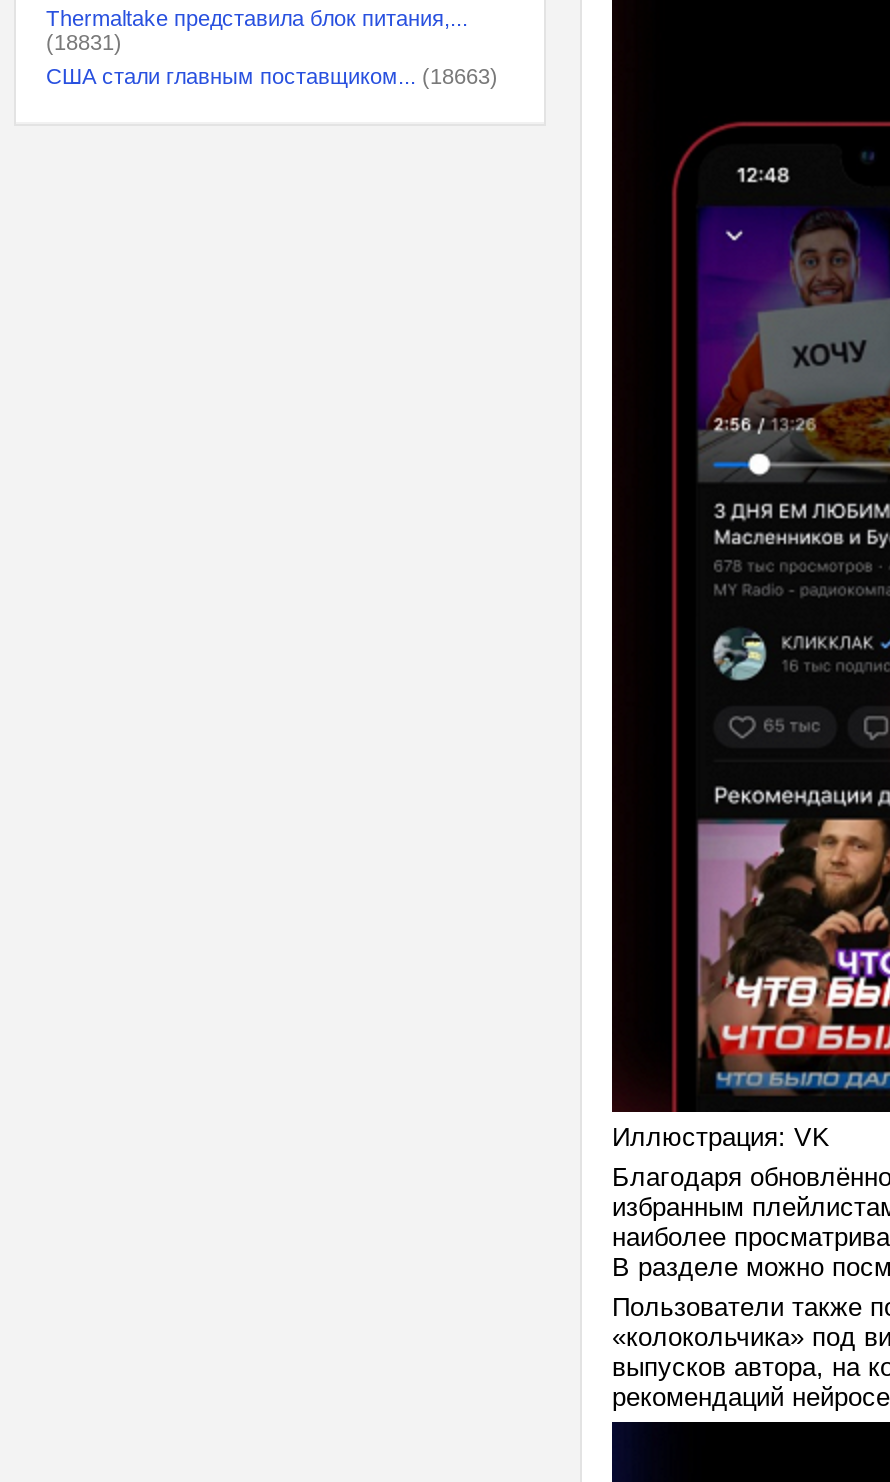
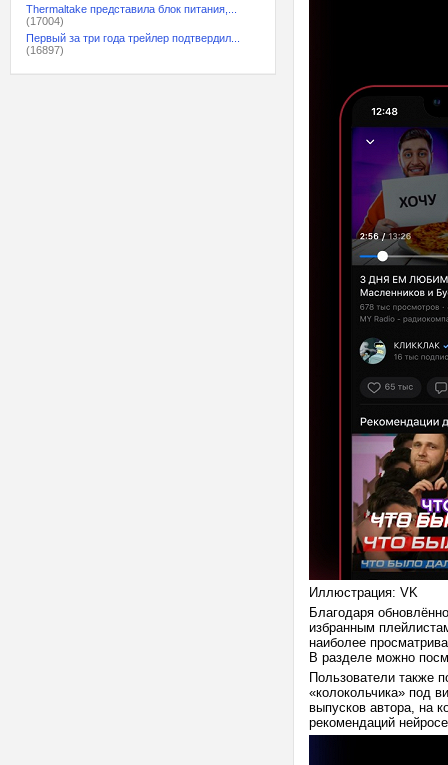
[46,30,498,88] (18831) | США стали главным поставщиком... (18663) -> [26,15,240,56] (17004) | Первый за три года трейлер подтвердил... | (16897)

